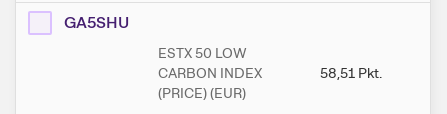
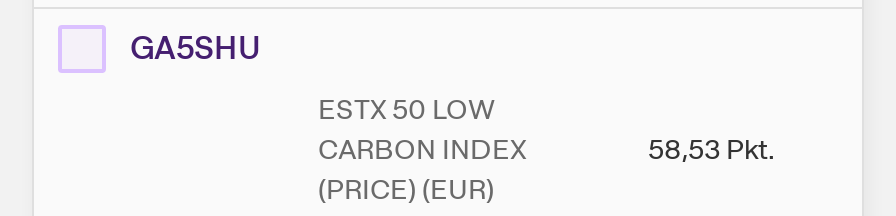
[320,64,382,82] 58,51 Pkt. -> [648,131,774,167] 58,53 Pkt.

